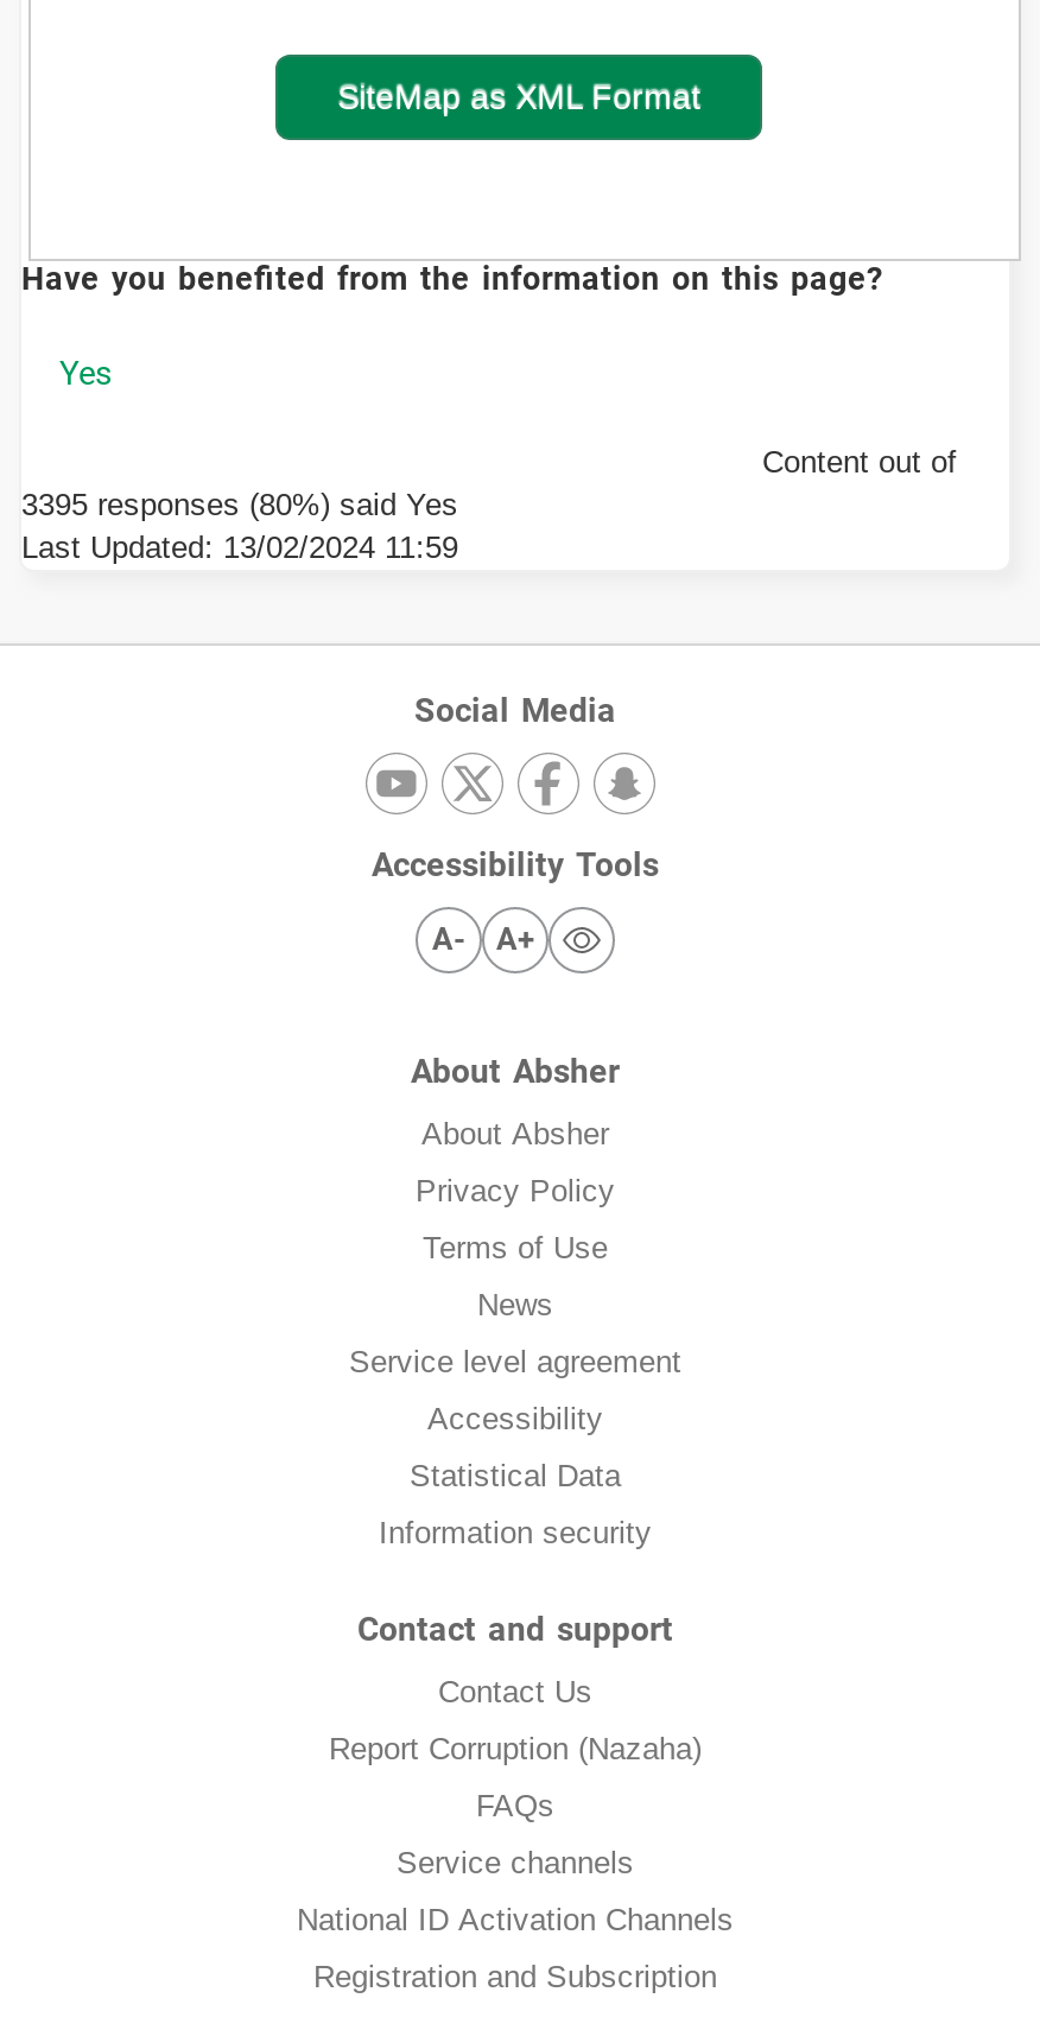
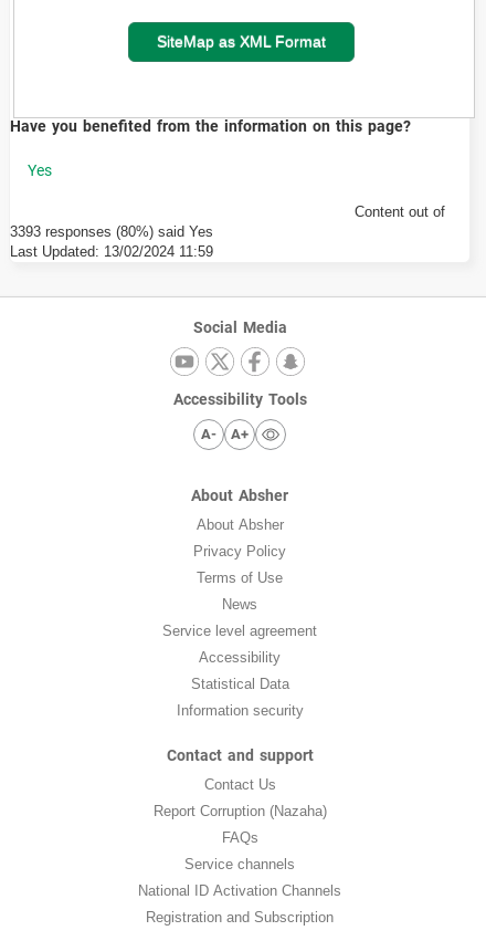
[21,475,458,534] 3395 responses (80%) said Yes -> [10,218,213,245] 3393 responses (80%) said Yes

